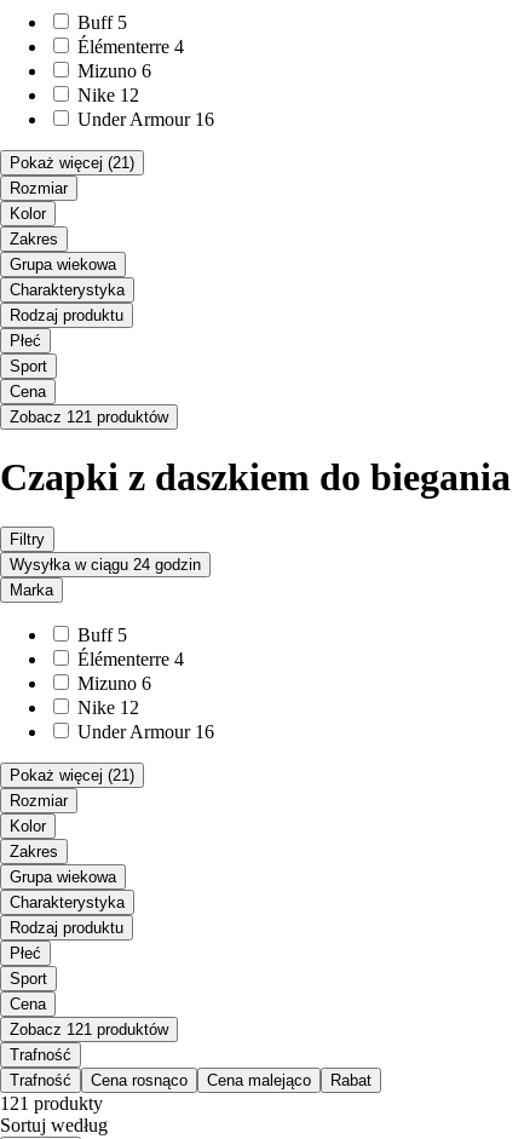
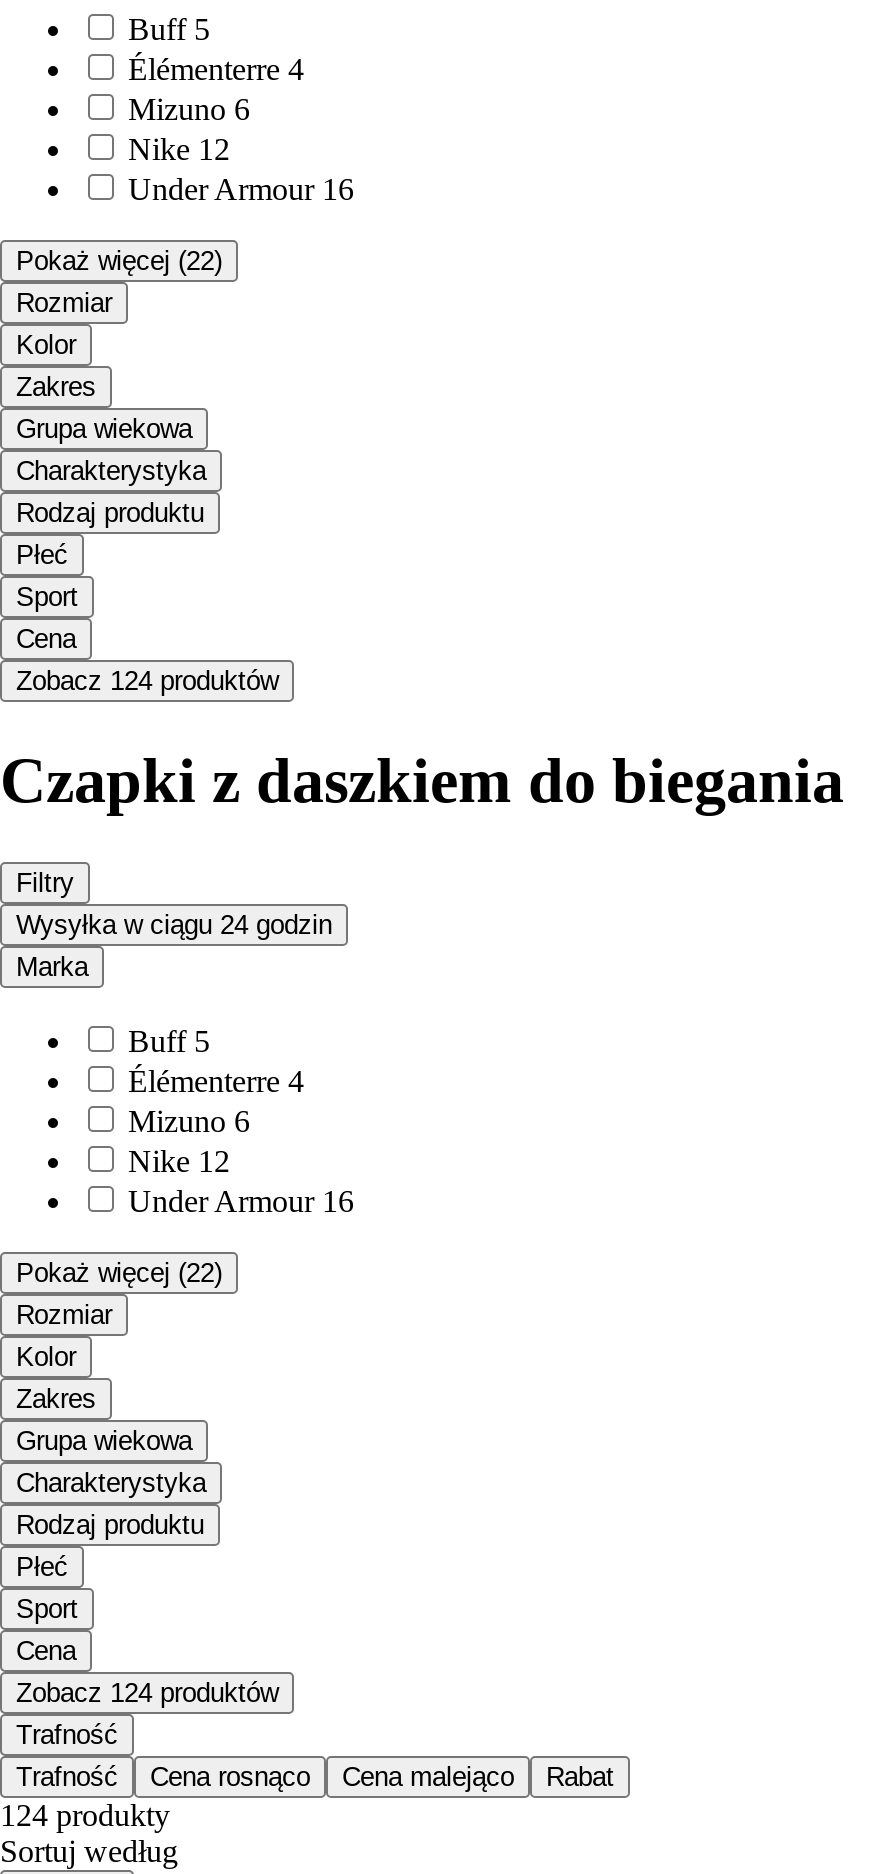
[10,154,134,172] Pokaż więcej (21) -> [16,246,222,276] Pokaż więcej (22)
[10,408,168,426] Zobacz 121 produktów -> [16,666,278,696] Zobacz 124 produktów
[10,766,134,784] Pokaż więcej (21) -> [16,1258,222,1288] Pokaż więcej (22)
[10,1020,168,1038] Zobacz 121 produktów -> [16,1678,278,1708] Zobacz 124 produktów
[0,1093,103,1113] 121 produkty -> [0,1798,170,1832] 124 produkty

